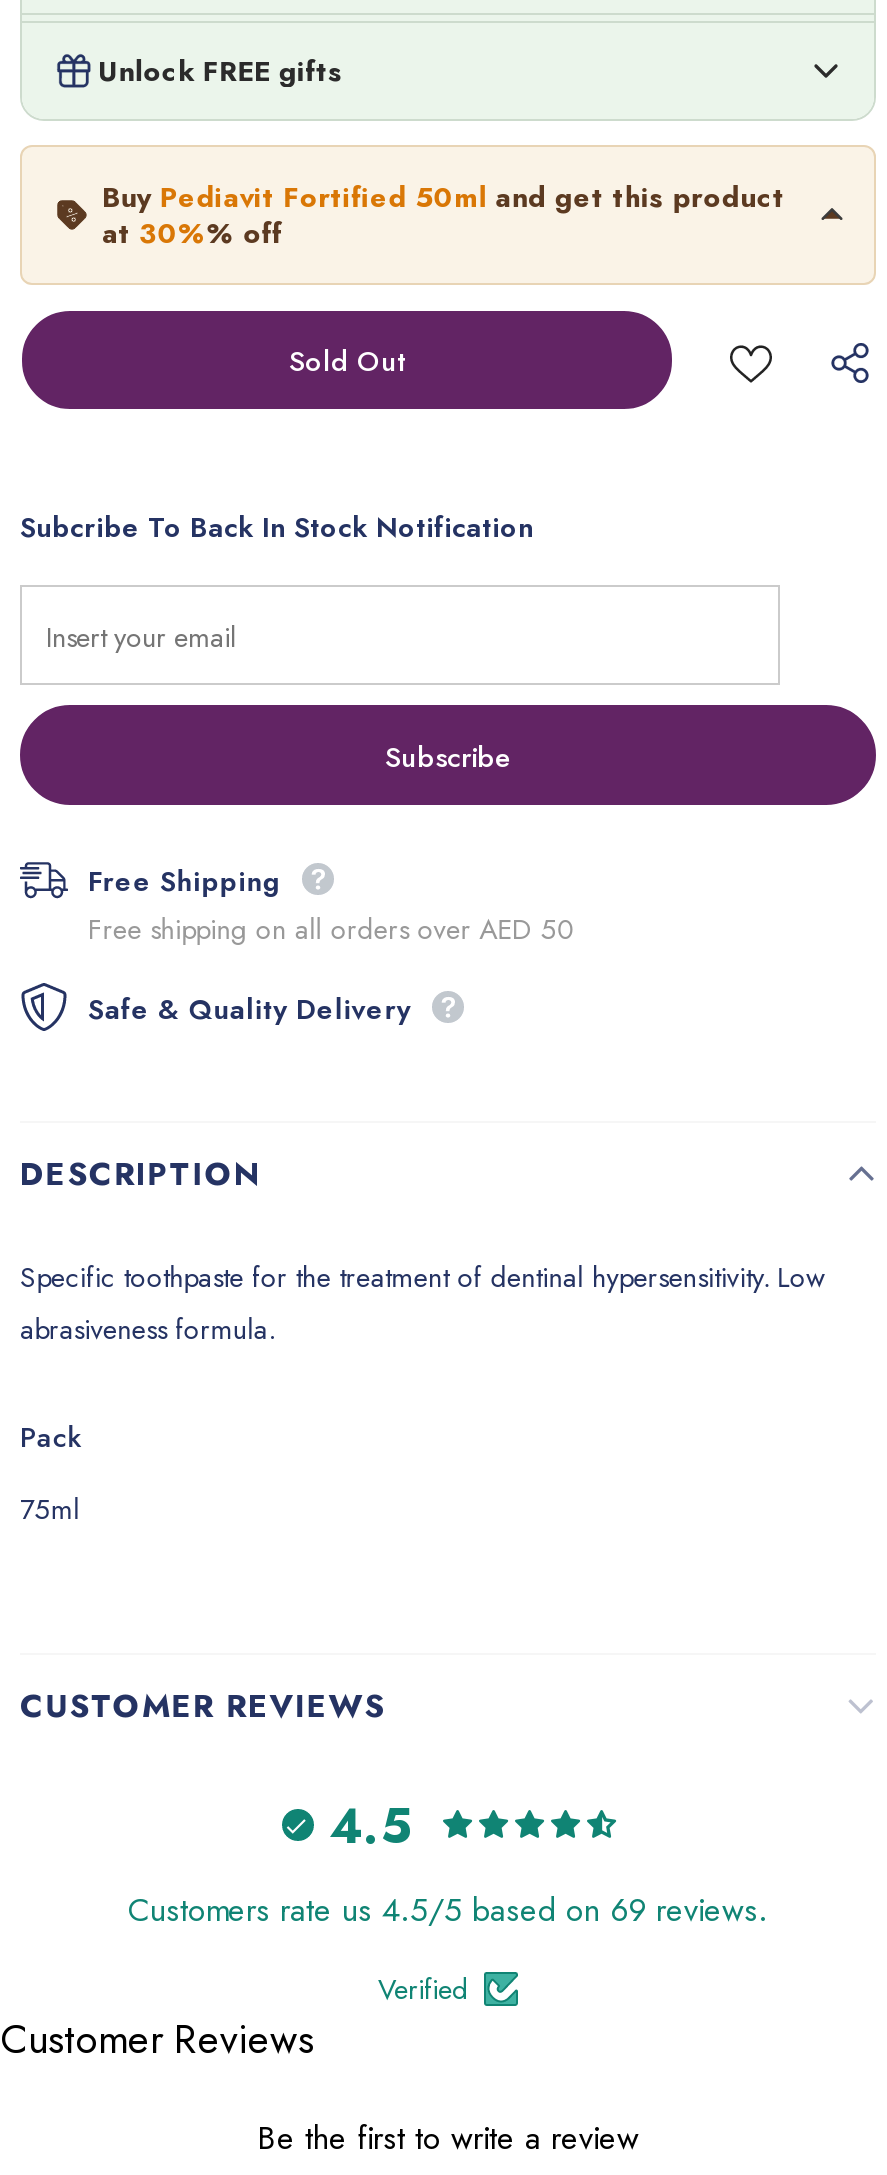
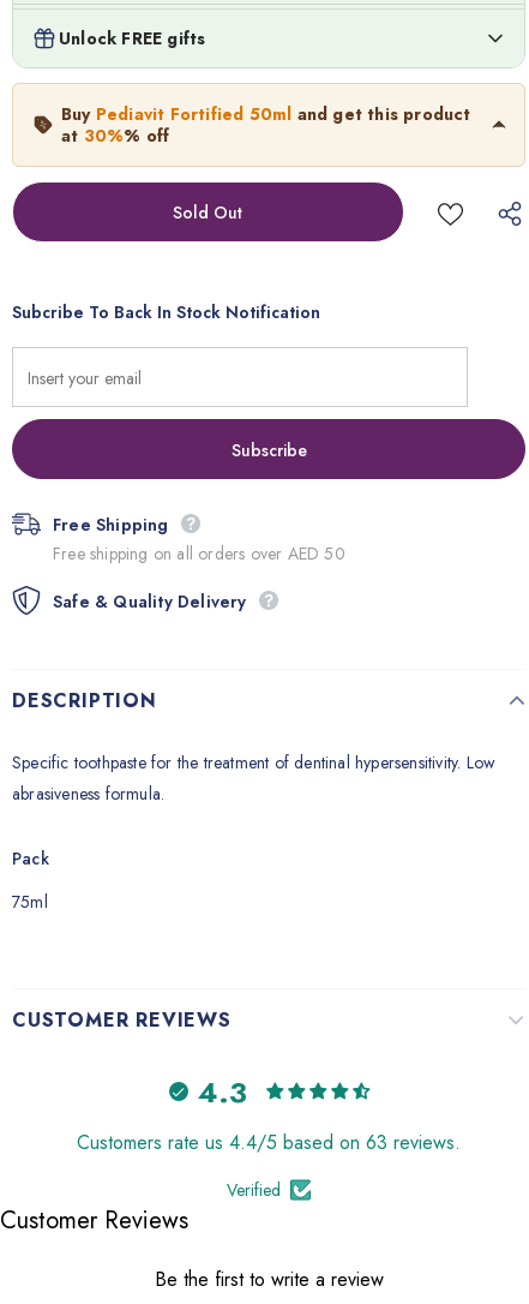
[329,1790,411,1860] 4.5 -> [197,1070,247,1112] 4.3
[128,1887,768,1933] Customers rate us 4.5/5 based on 69 reviews. -> [77,1129,461,1156] Customers rate us 4.4/5 based on 63 reviews.

